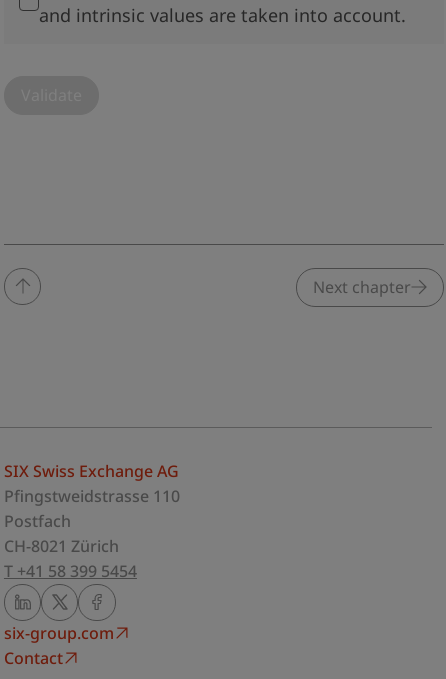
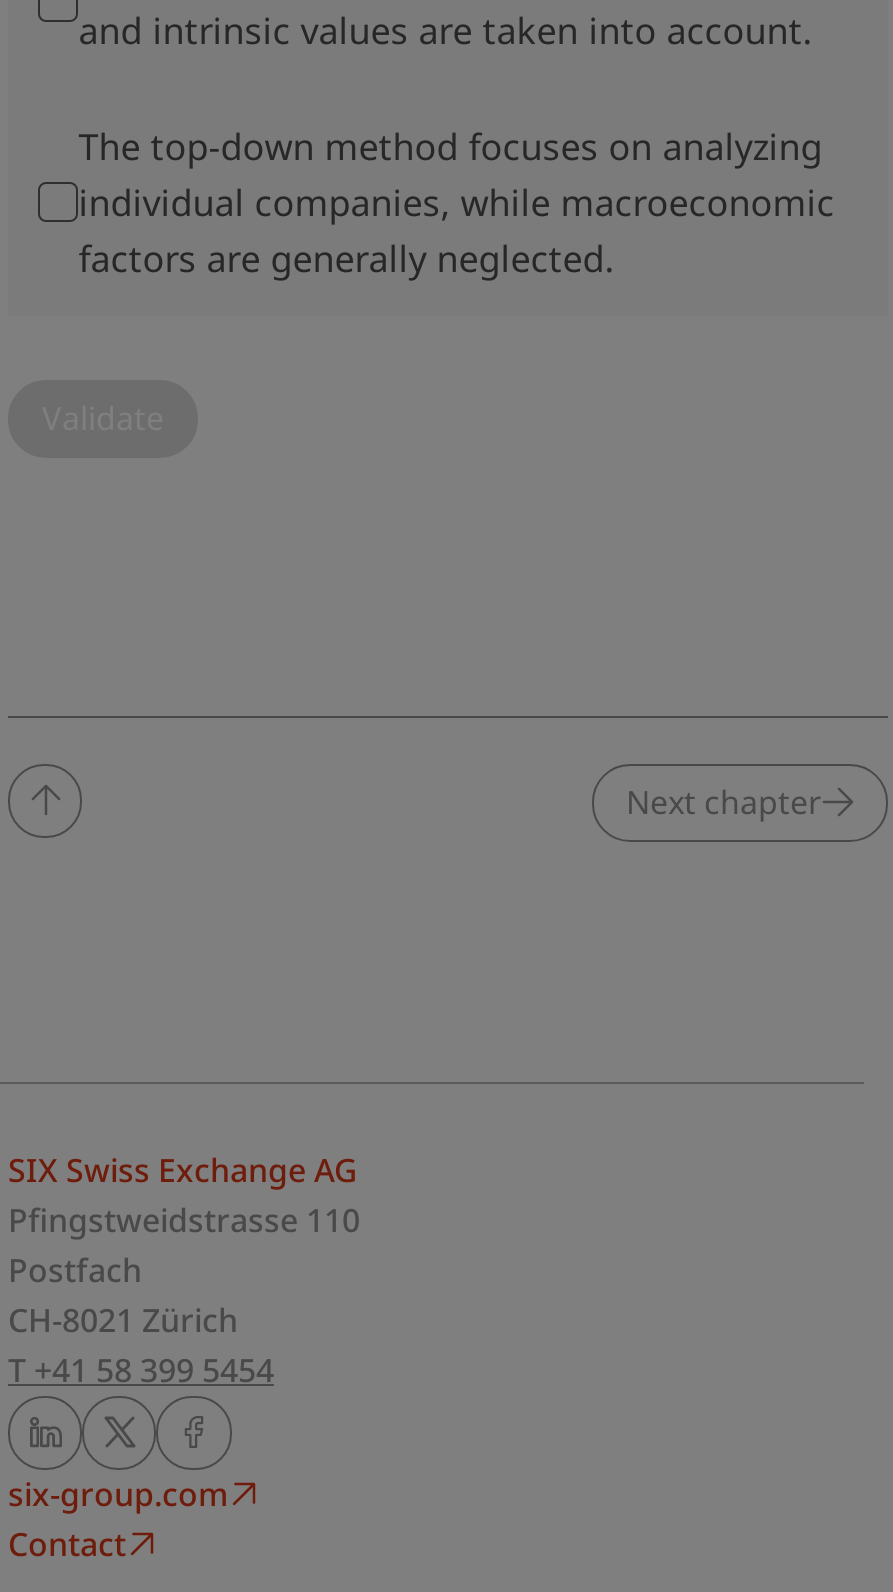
none -> [78,122,834,282] The top-down method focuses on analyzing | individual companies, while macroeconomic | factors are generally neglected.

